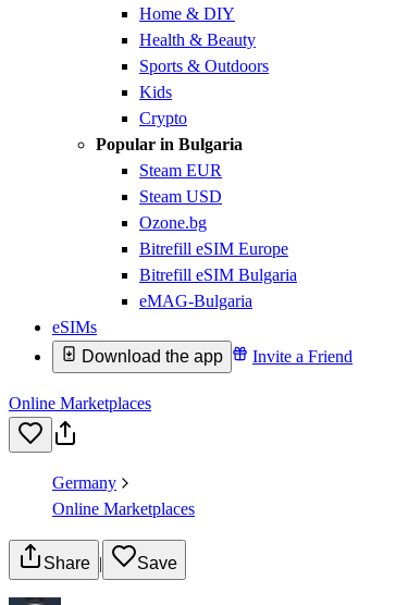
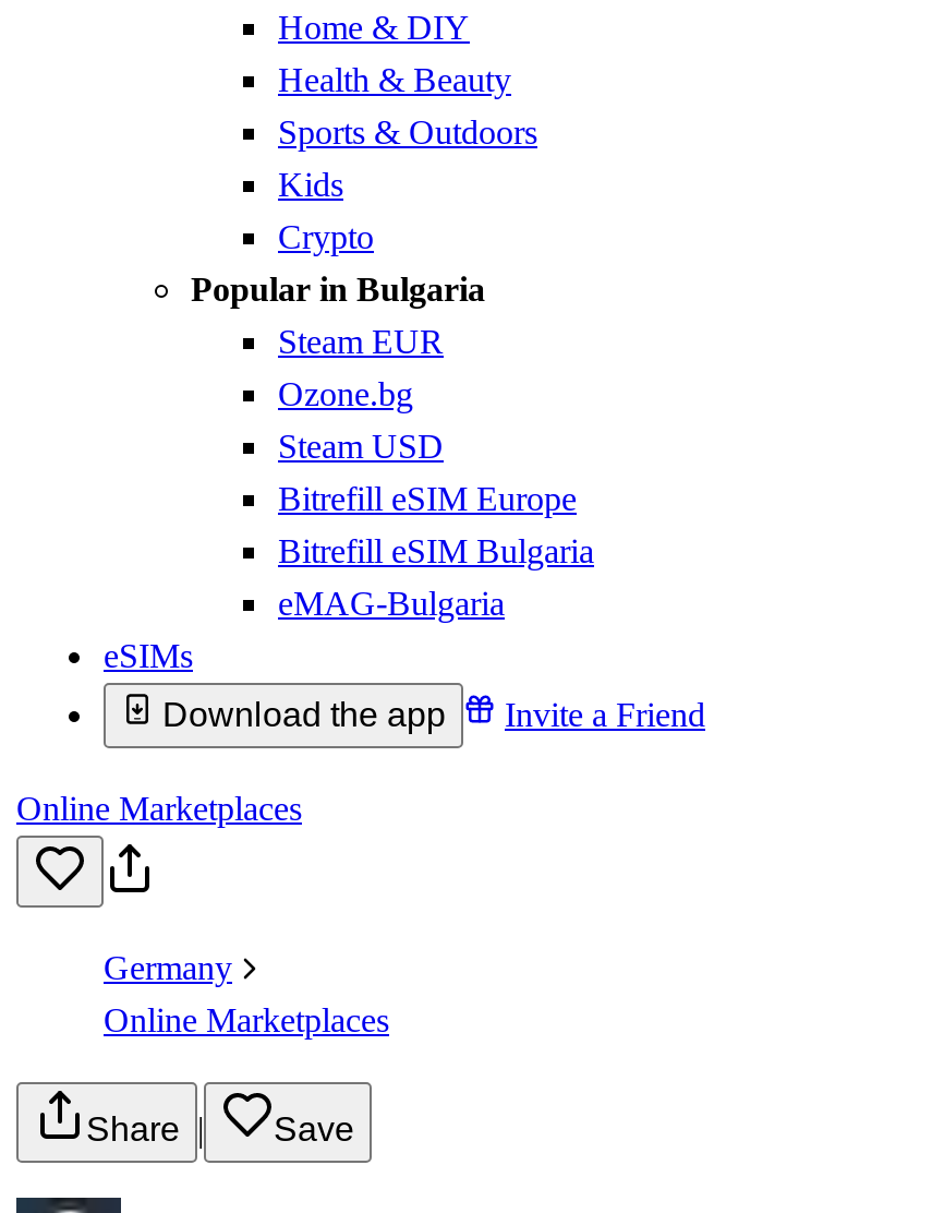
moved [139,187,222,206] -> [278,428,444,465]: Steam USD
moved [139,213,207,232] -> [278,375,413,412]: Ozone.bg

